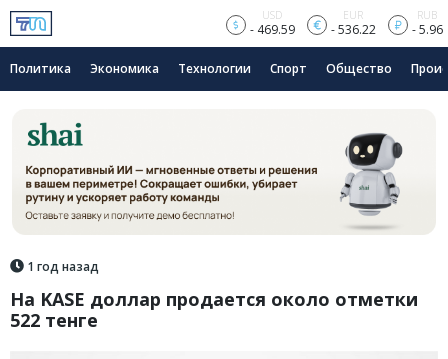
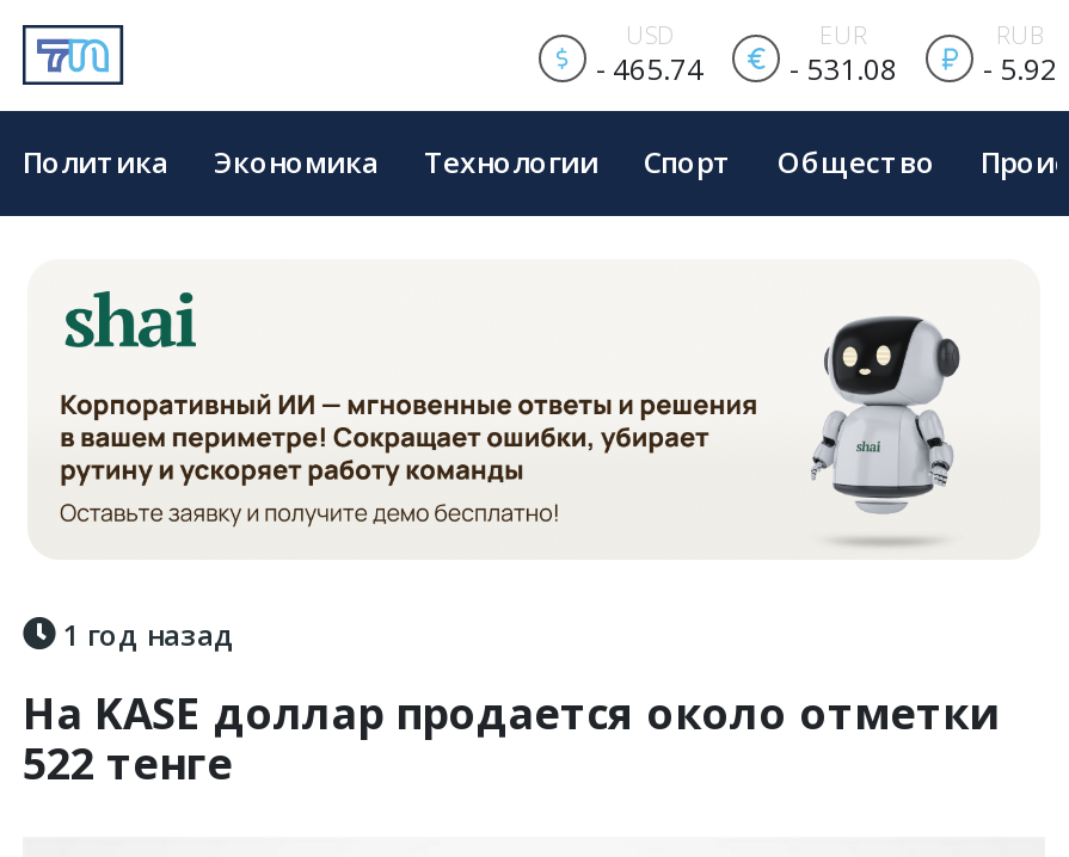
[250,21,295,38] - 469.59 -> [596,49,704,90] - 465.74
[331,21,376,38] - 536.22 -> [790,49,897,90] - 531.08
[412,21,443,38] - 5.96 -> [983,49,1057,90] - 5.92

